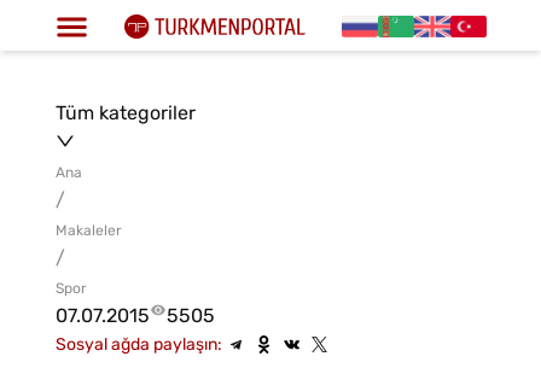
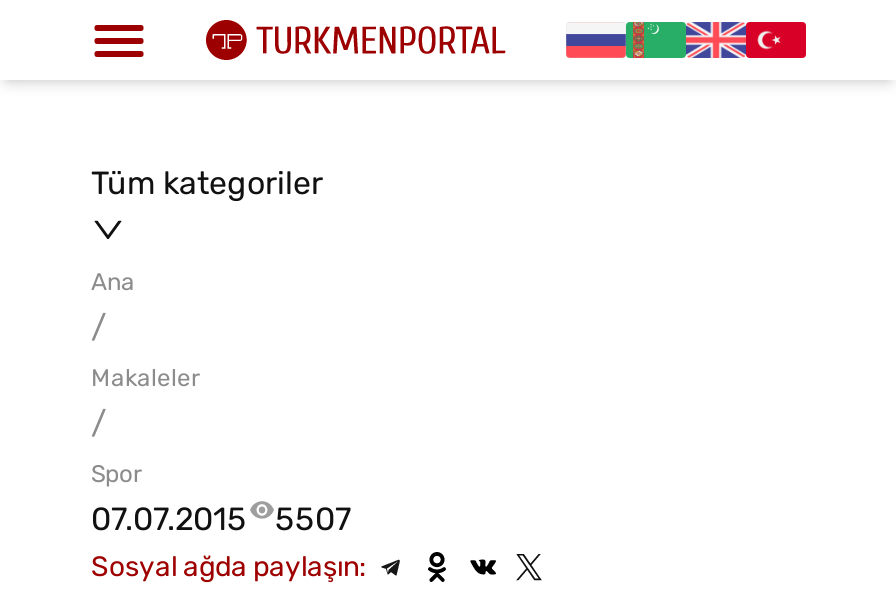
[55,304,214,327] 07.07.2015 5505 -> [91,500,351,538] 07.07.2015 5507

